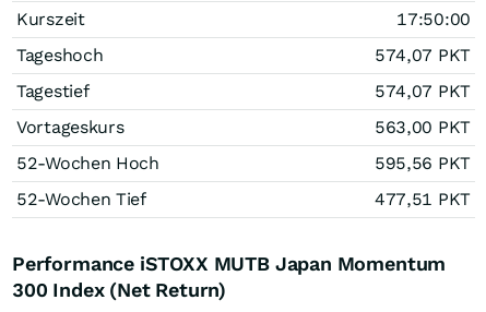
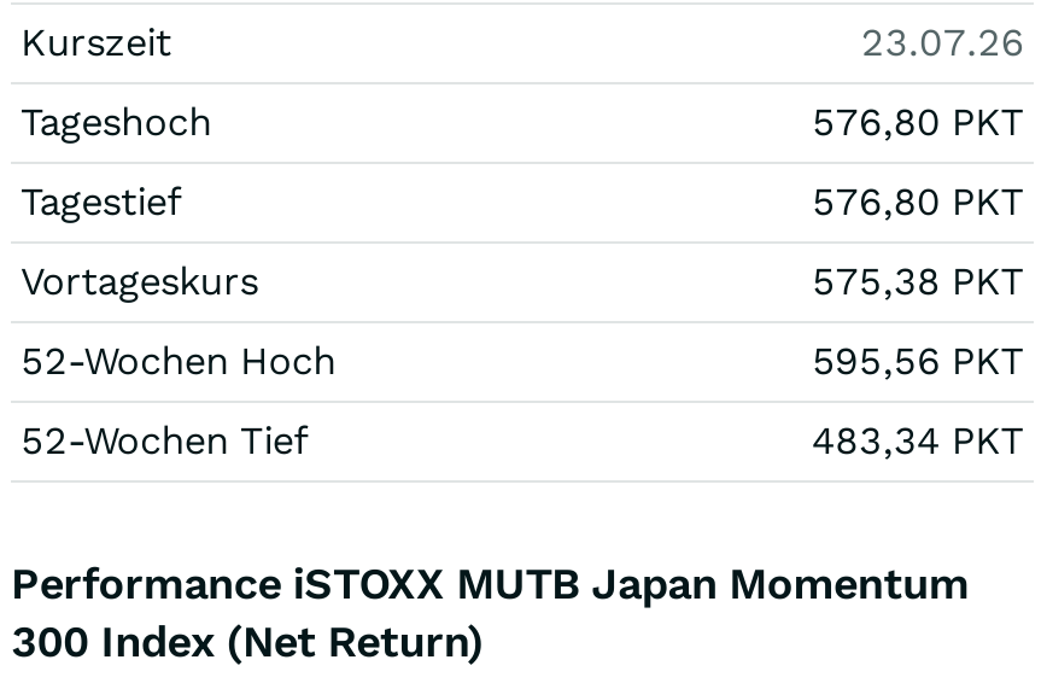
[397,9,471,29] 17:50:00 -> [861,19,1024,65] 23.07.26
[375,45,471,65] 574,07 PKT -> [812,99,1024,145] 576,80 PKT
[375,81,471,101] 574,07 PKT -> [812,179,1024,224] 576,80 PKT
[375,117,471,137] 563,00 PKT -> [812,258,1024,304] 575,38 PKT
[375,189,471,209] 477,51 PKT -> [812,418,1024,463] 483,34 PKT

